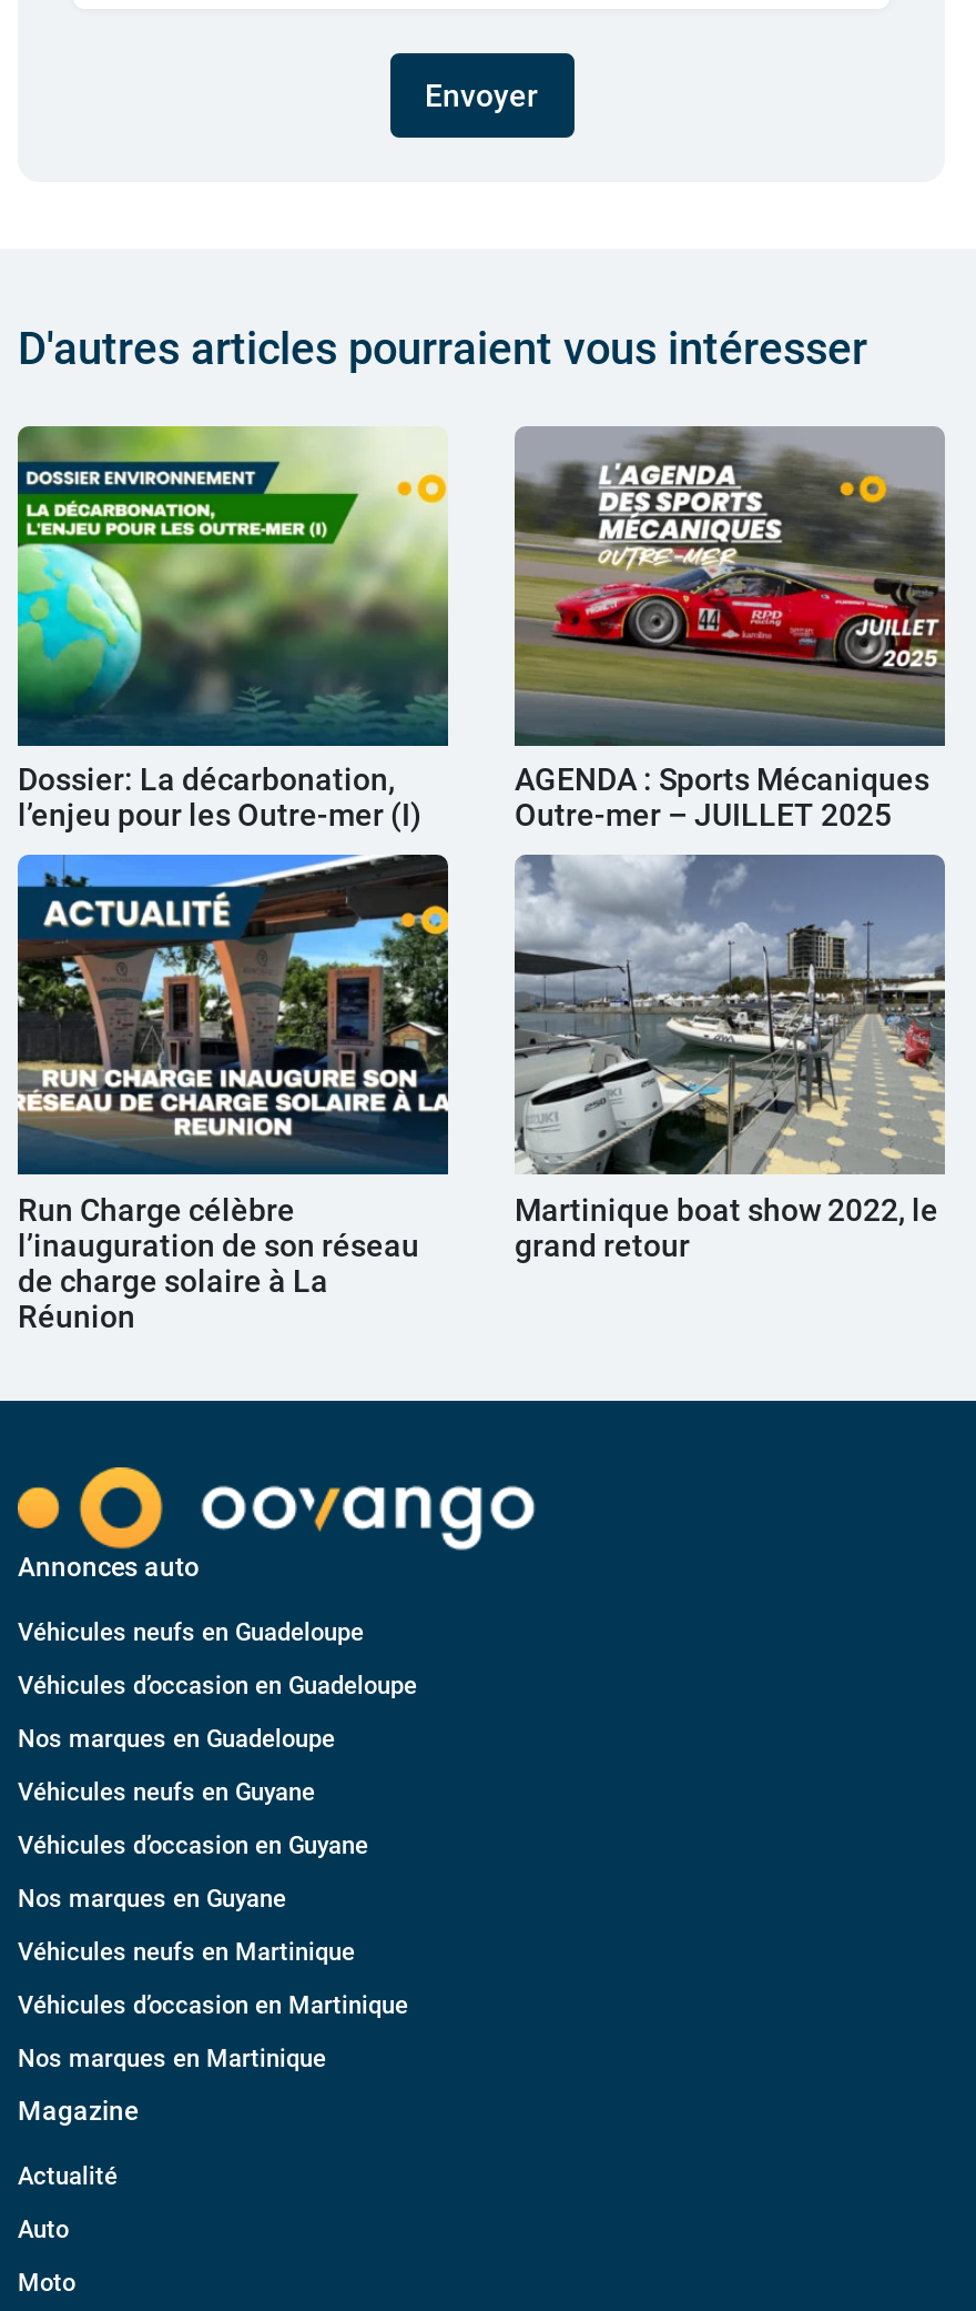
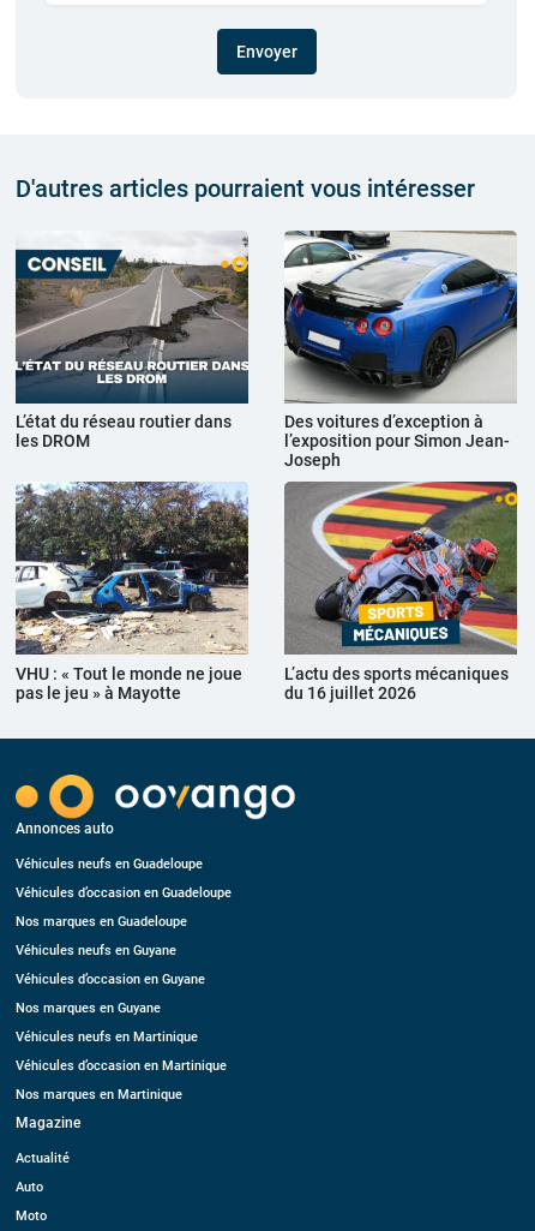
[16,424,450,833] [image] | Dossier: La décarbonation, | l’enjeu pour les Outre-mer (I) -> [14,231,250,450] [image] | L’état du réseau routier dans | les DROM
[512,426,945,833] [image] | AGENDA : Sports Mécaniques | Outre-mer – JUILLET 2025 -> [283,231,517,470] [image] | Des voitures d’exception à | l’exposition pour Simon Jean- | Joseph
[16,852,450,1334] [image] | Run Charge célèbre | l’inauguration de son réseau | de charge solaire à La | Réunion -> [16,462,248,702] [image] | VHU : « Tout le monde ne joue | pas le jeu » à Mayotte
[515,886,947,1263] [image] | Martinique boat show 2022, le | grand retour -> [284,462,518,702] [image] | L’actu des sports mécaniques | du 16 juillet 2026

